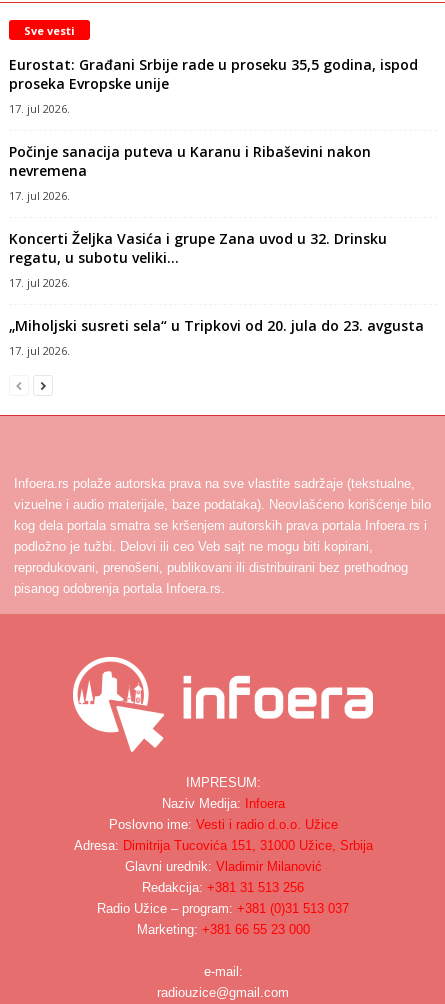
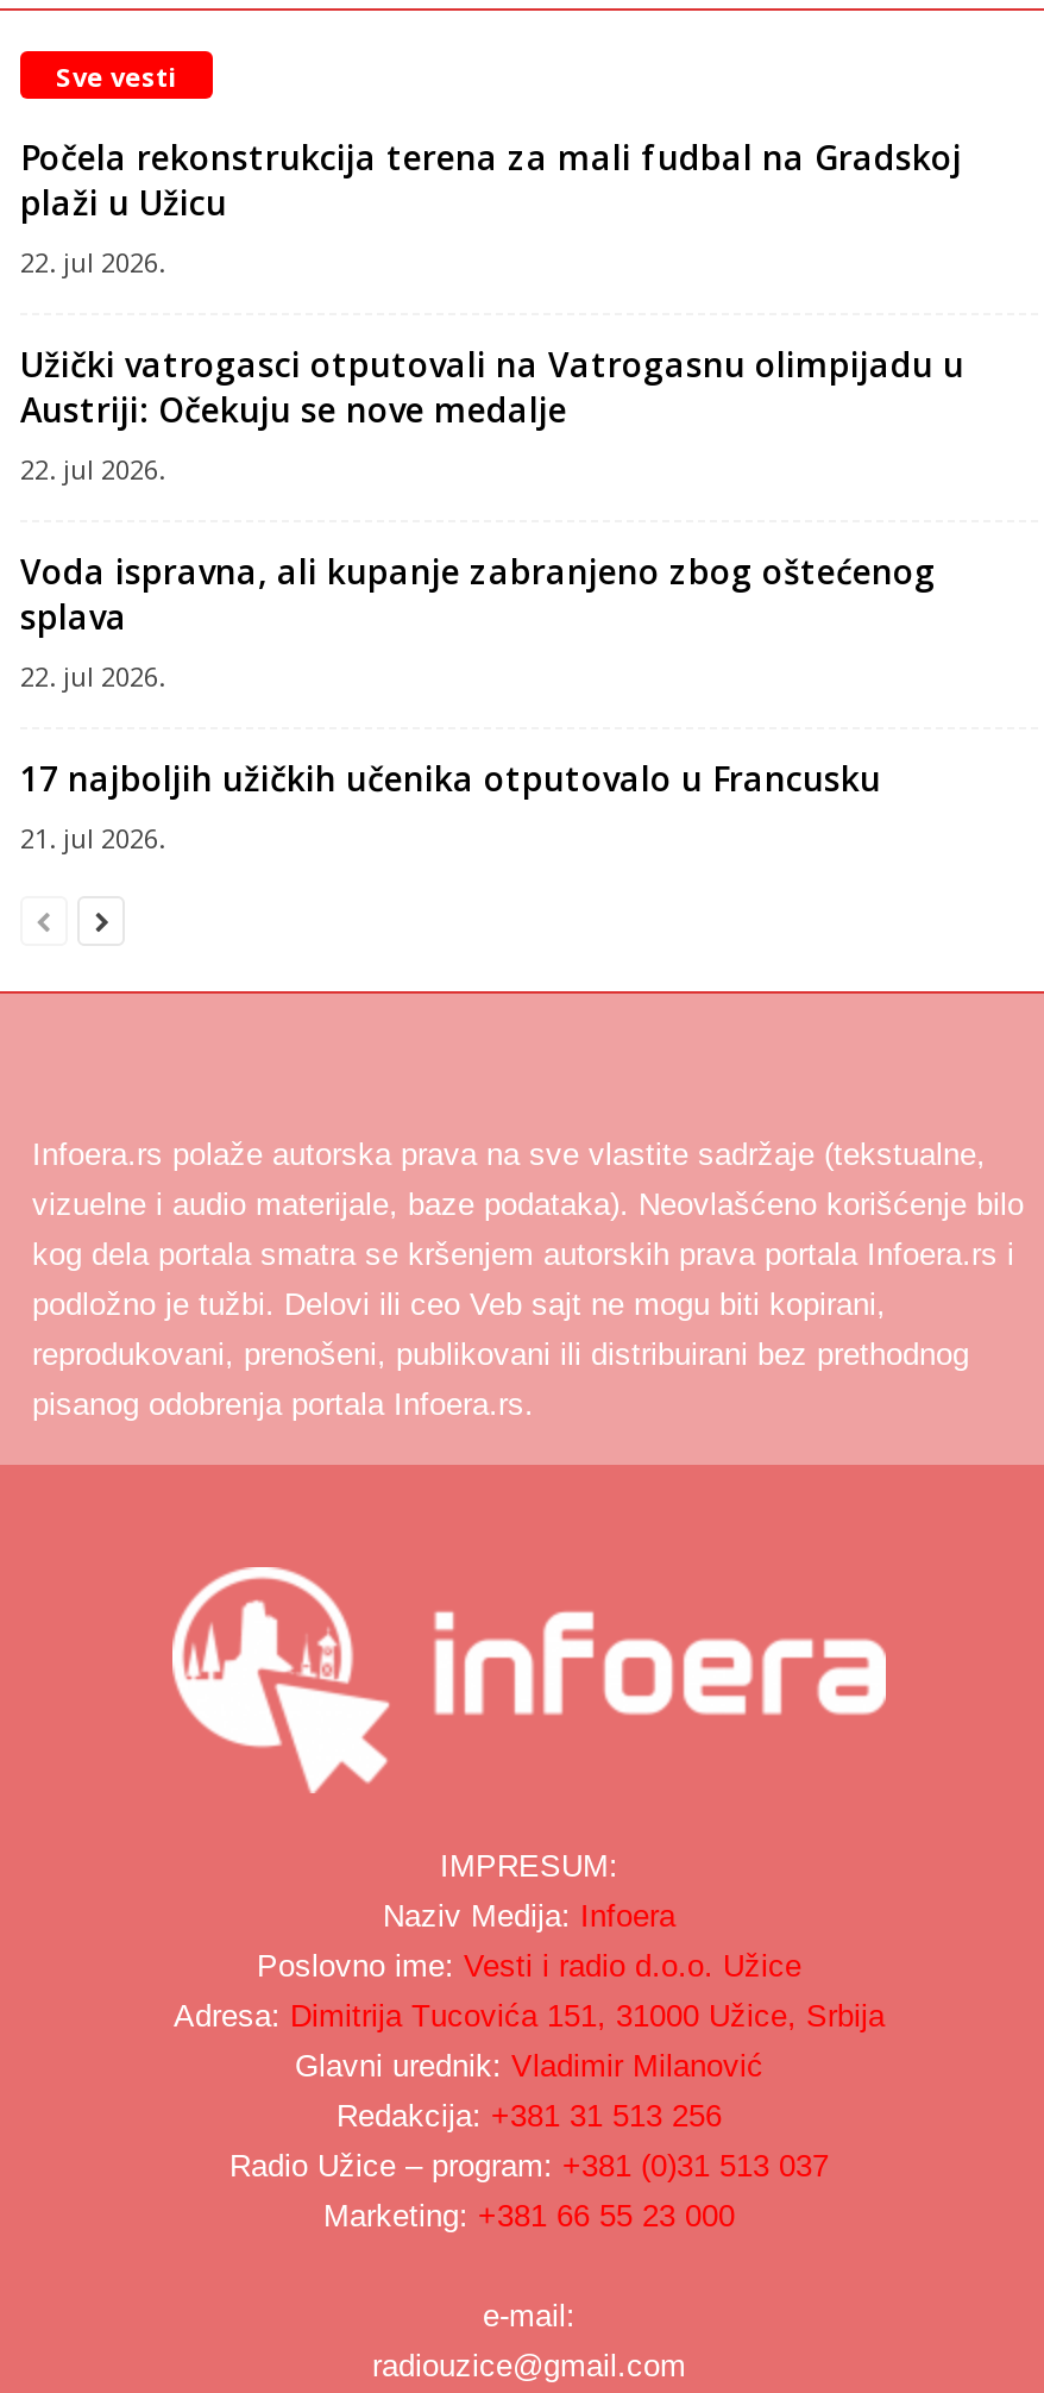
[9,55,418,116] Eurostat: Građani Srbije rade u proseku 35,5 godina, ispod | proseka Evropske unije | 17. jul 2026. -> [20,135,962,280] Počela rekonstrukcija terena za mali fudbal na Gradskoj | plaži u Užicu | 22. jul 2026.
[9,142,371,203] Počinje sanacija puteva u Karanu i Ribaševini nakon | nevremena | 17. jul 2026. -> [20,342,964,487] Užički vatrogasci otputovali na Vatrogasnu olimpijadu u | Austriji: Očekuju se nove medalje | 22. jul 2026.
[9,229,387,290] Koncerti Željka Vasića i grupe Zana uvod u 32. Drinsku | regatu, u subotu veliki... | 17. jul 2026. -> [20,549,936,694] Voda ispravna, ali kupanje zabranjeno zbog oštećenog | splava | 22. jul 2026.
[9,316,424,358] „Miholjski susreti sela“ u Tripkovi od 20. jula do 23. avgusta | 17. jul 2026. -> [20,756,881,856] 17 najboljih užičkih učenika otputovalo u Francusku | 21. jul 2026.

